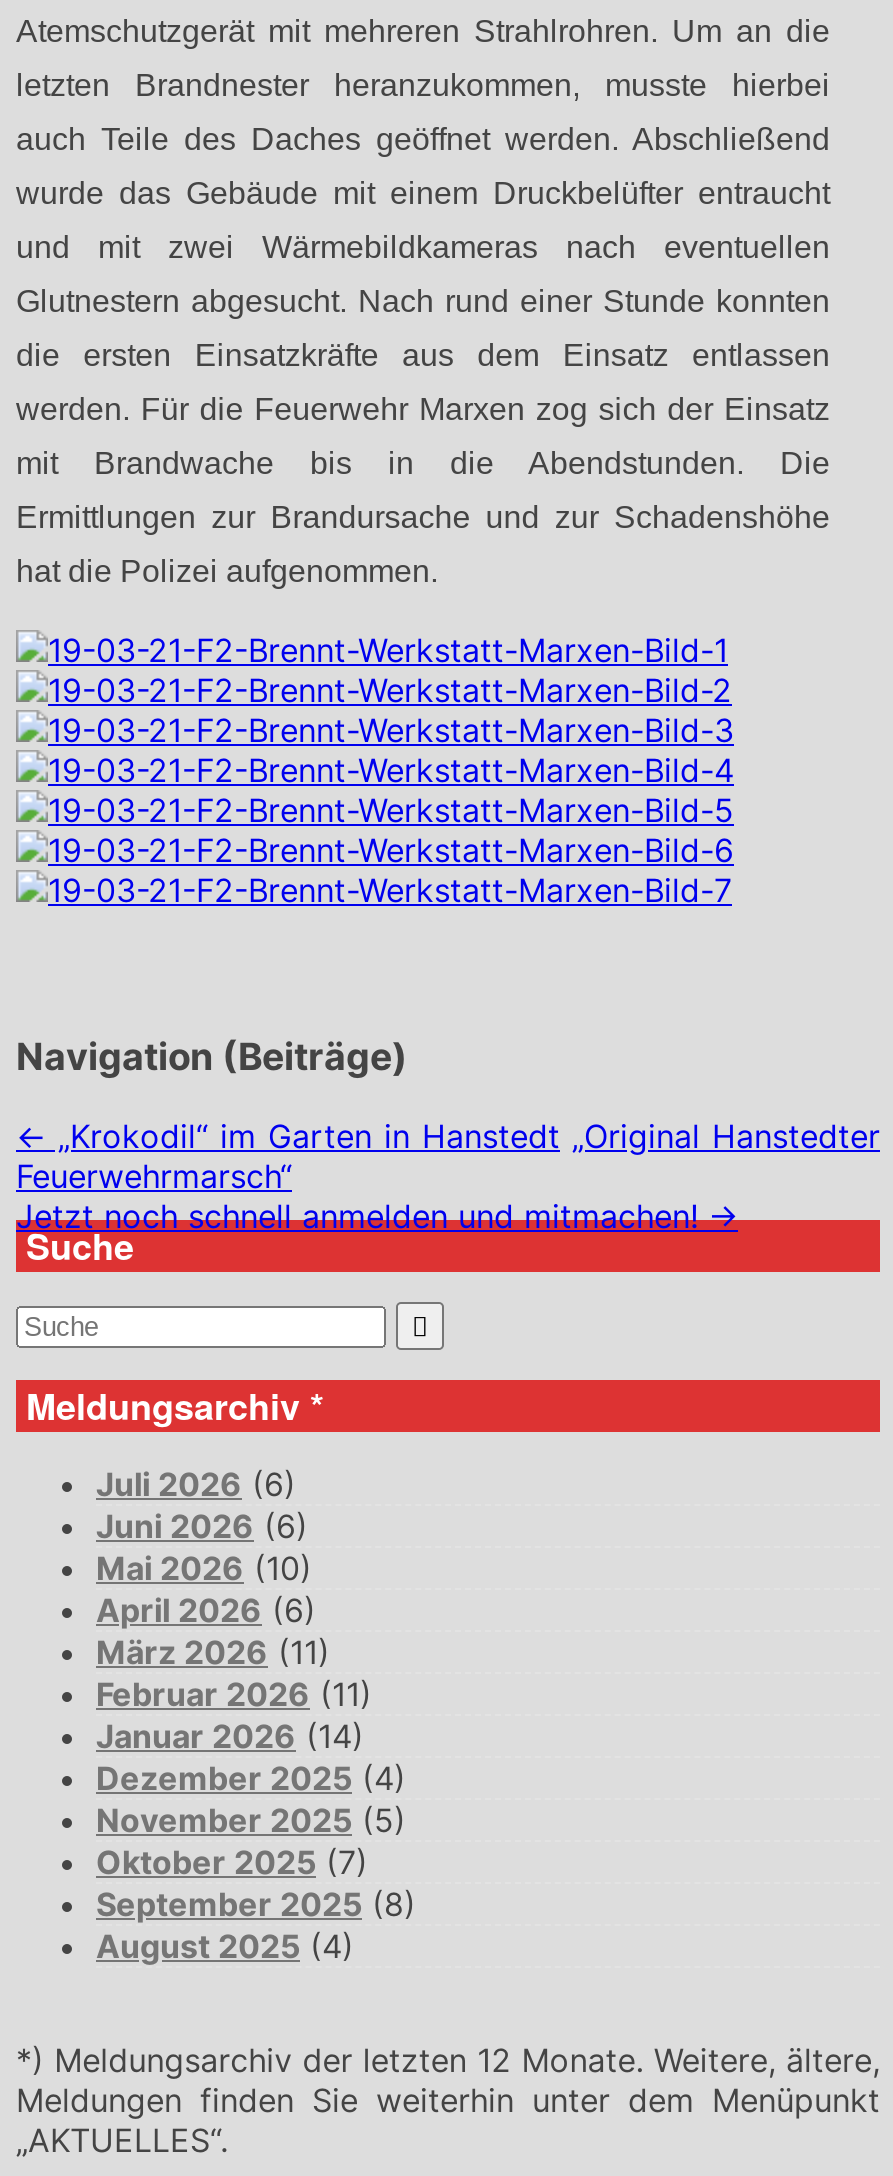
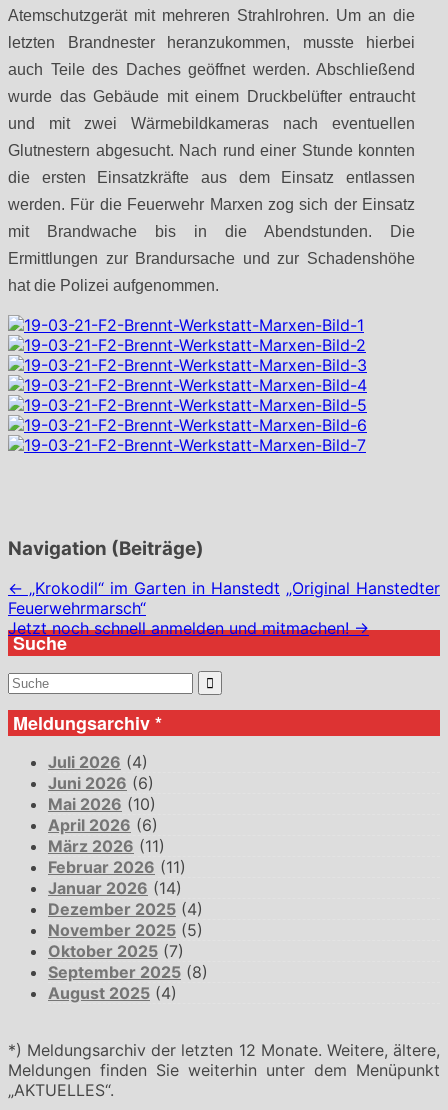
[96,1464,296,1504] Juli 2026 (6) -> [48,752,148,772] Juli 2026 (4)

